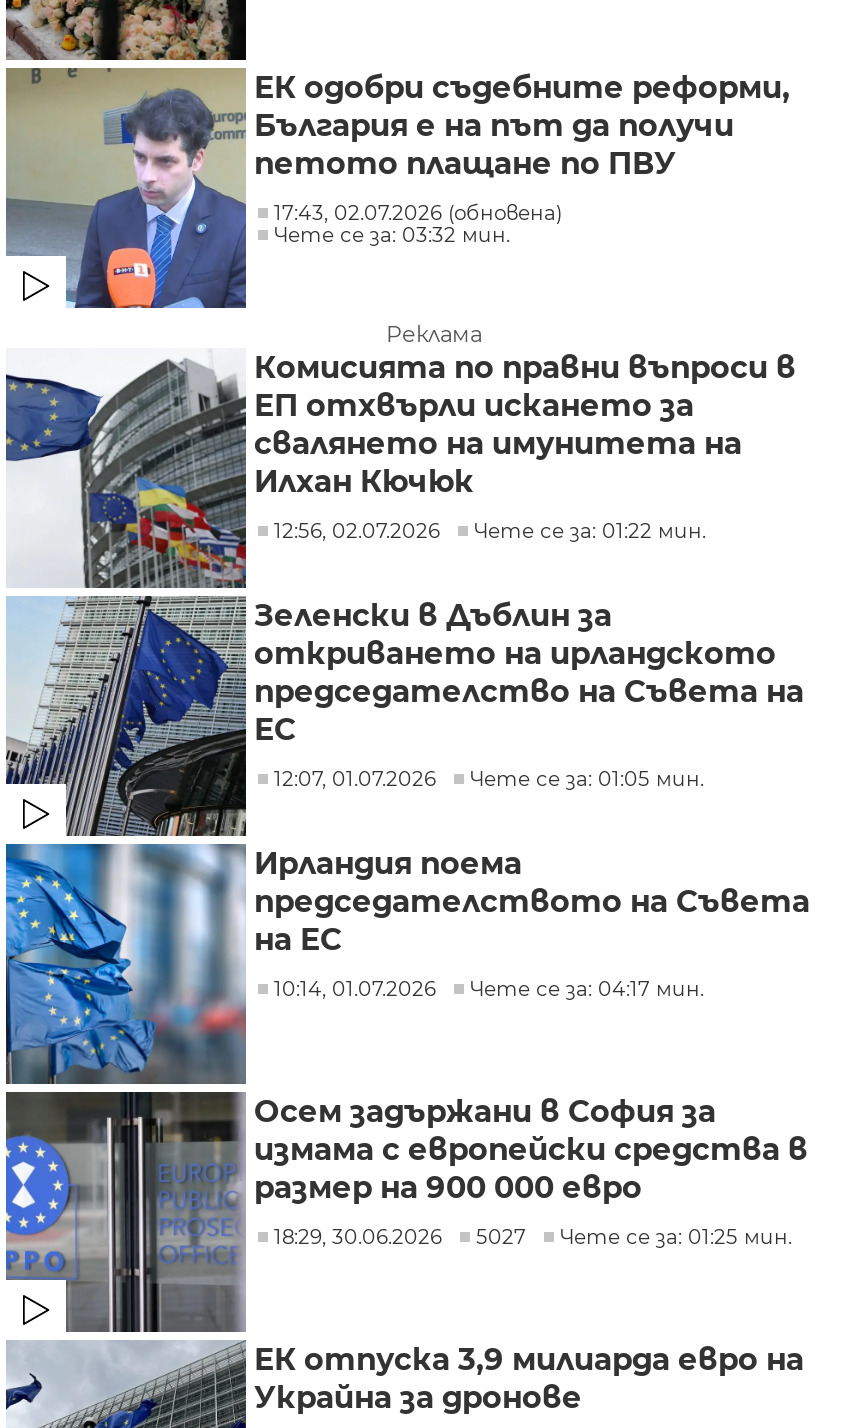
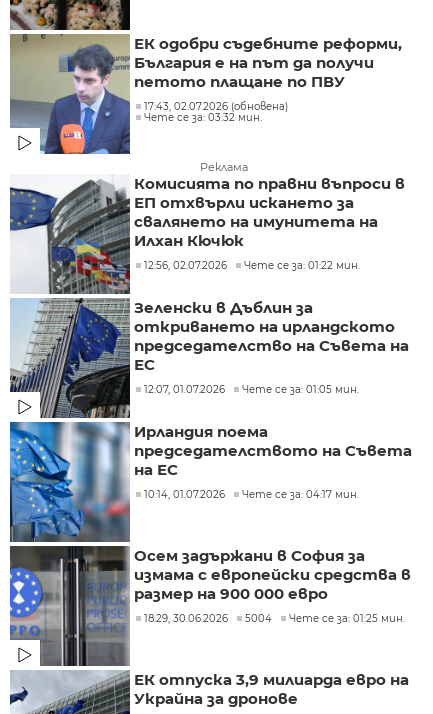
[274,1225,792,1251] 18:29, 30.06.2026 5027 Чете се за: 01:25 мин. -> [144,612,405,625] 18:29, 30.06.2026 5004 Чете се за: 01:25 мин.

